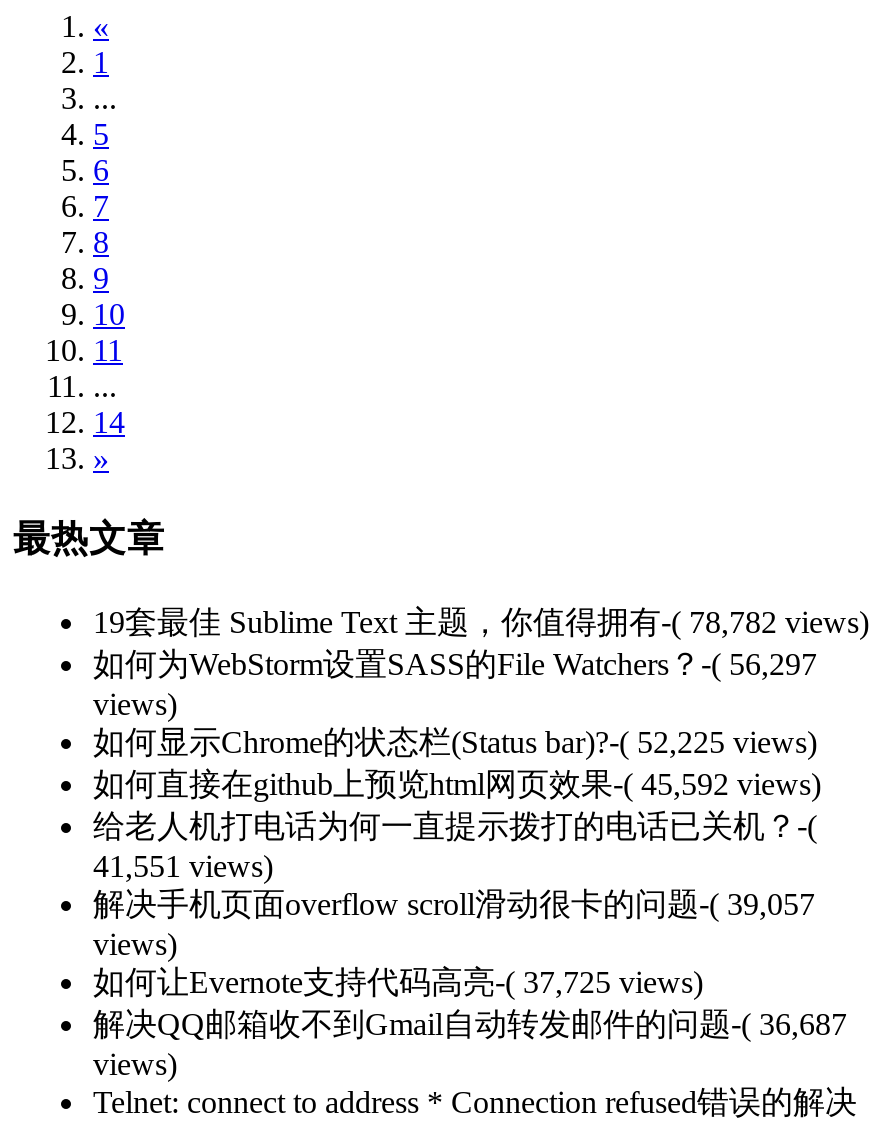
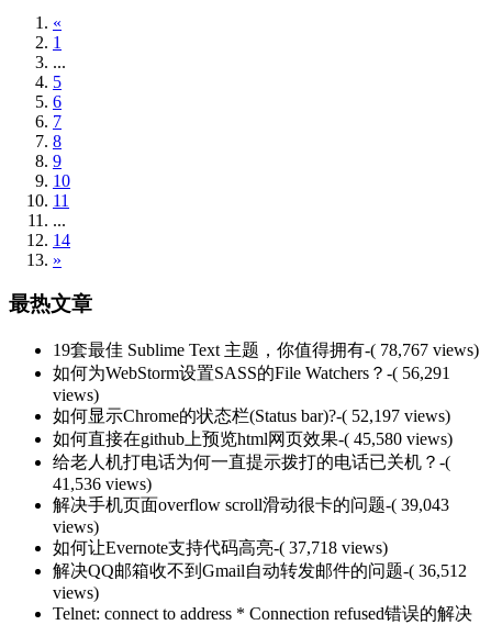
[93,605,869,639] 19套最佳 Sublime Text 主题，你值得拥有-( 78,782 views) -> [53,341,479,359] 19套最佳 Sublime Text 主题，你值得拥有-( 78,767 views)
[93,647,817,681] 如何为WebStorm设置SASS的File Watchers？-( 56,297 -> [53,364,450,382] 如何为WebStorm设置SASS的File Watchers？-( 56,291
[93,725,817,759] 如何显示Chrome的状态栏(Status bar)?-( 52,225 views) -> [53,407,450,425] 如何显示Chrome的状态栏(Status bar)?-( 52,197 views)
[93,767,821,801] 如何直接在github上预览html网页效果-( 45,592 views) -> [53,430,453,448] 如何直接在github上预览html网页效果-( 45,580 views)
[93,849,273,883] 41,551 views) -> [53,475,152,493] 41,536 views)
[93,887,815,921] 解决手机页面overflow scroll滑动很卡的问题-( 39,057 -> [53,495,449,514] 解决手机页面overflow scroll滑动很卡的问题-( 39,043
[93,965,703,999] 如何让Evernote支持代码高亮-( 37,725 views) -> [53,538,388,557] 如何让Evernote支持代码高亮-( 37,718 views)
[93,1007,847,1041] 解决QQ邮箱收不到Gmail自动转发邮件的问题-( 36,687 -> [53,561,467,580] 解决QQ邮箱收不到Gmail自动转发邮件的问题-( 36,512

